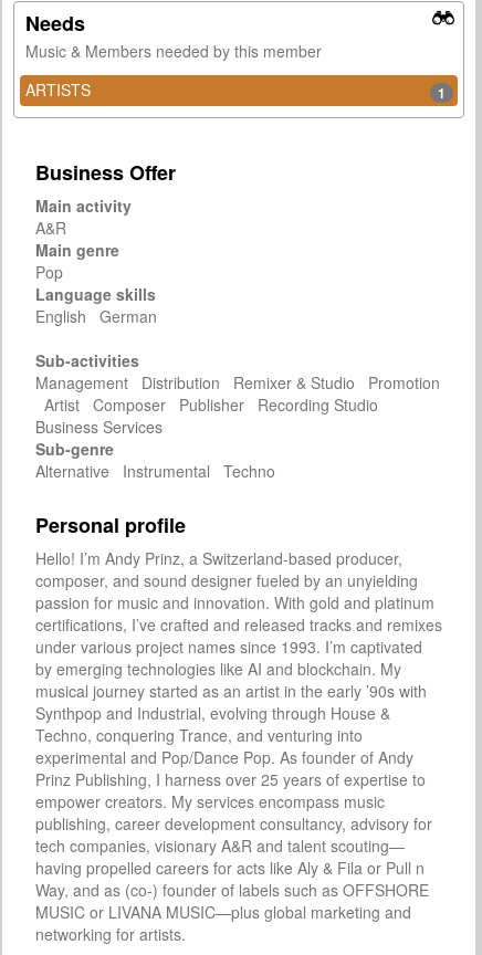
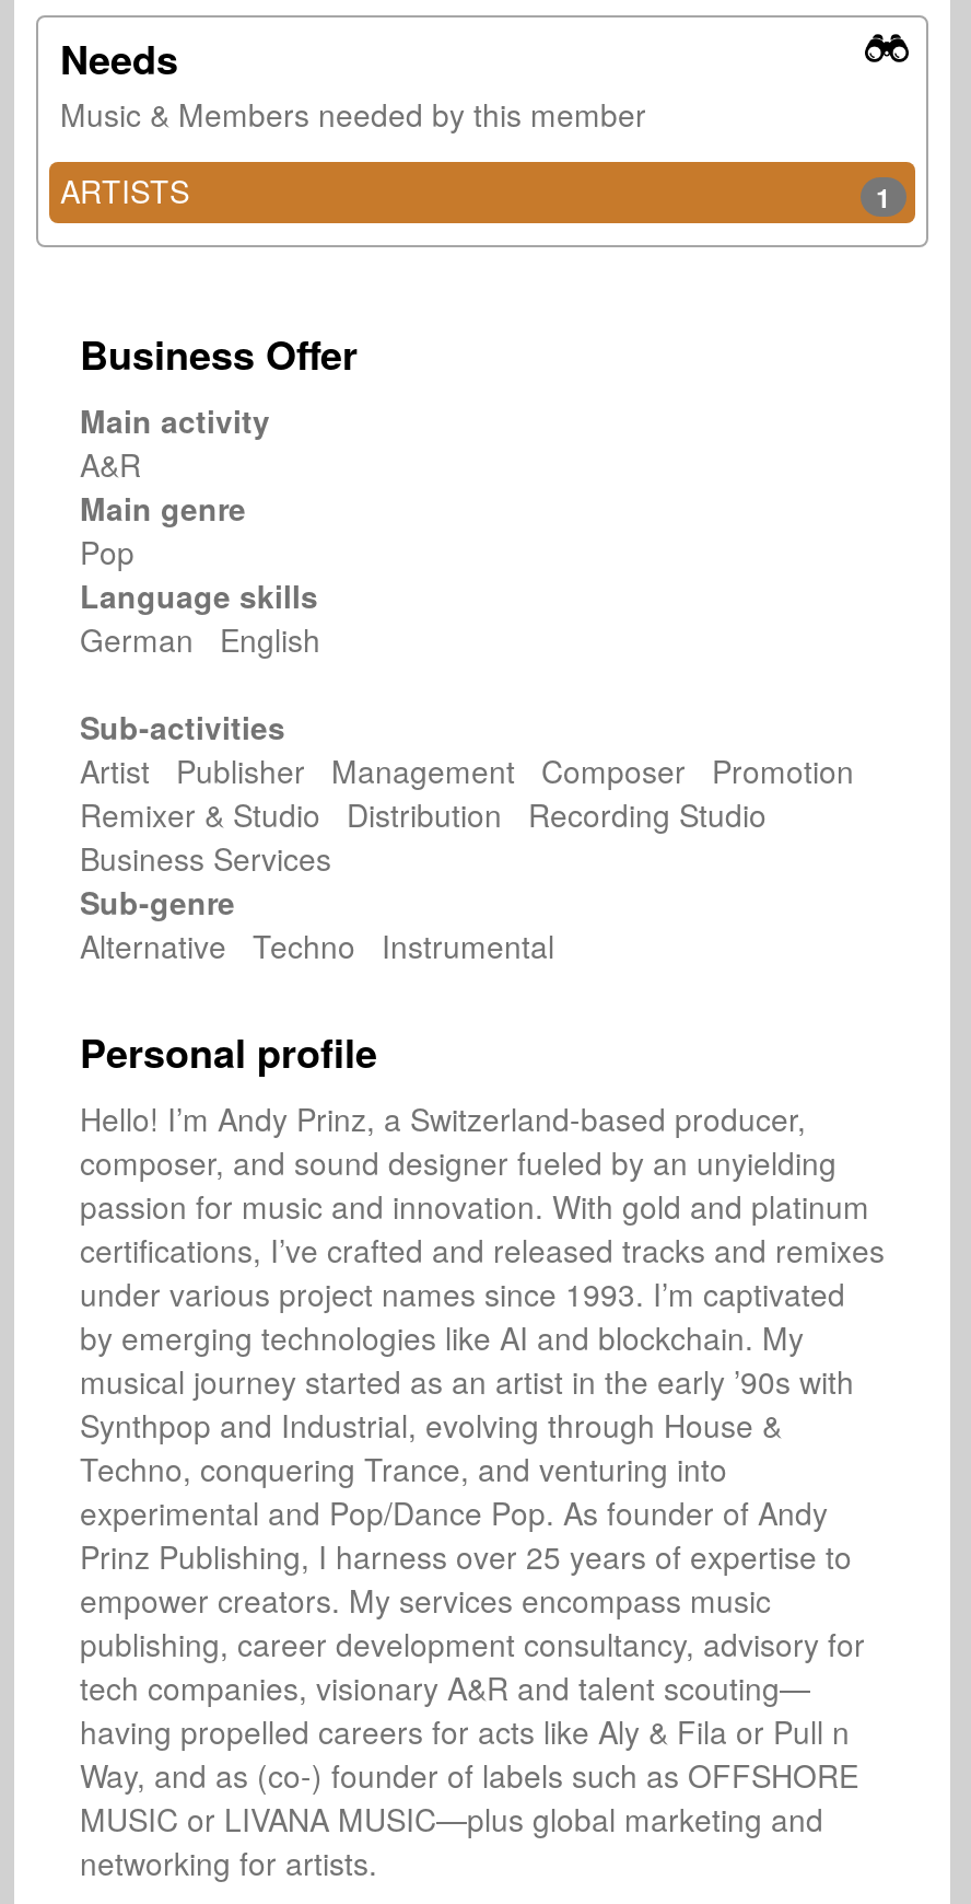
[35,305,166,327] English German -> [80,617,338,661] German English
[35,371,440,416] Management Distribution Remixer & Studio Promotion | Artist Composer Publisher Recording Studio -> [80,748,871,836] Artist Publisher Management Composer Promotion | Remixer & Studio Distribution Recording Studio
[35,460,284,482] Alternative Instrumental Techno -> [80,924,572,967] Alternative Techno Instrumental

